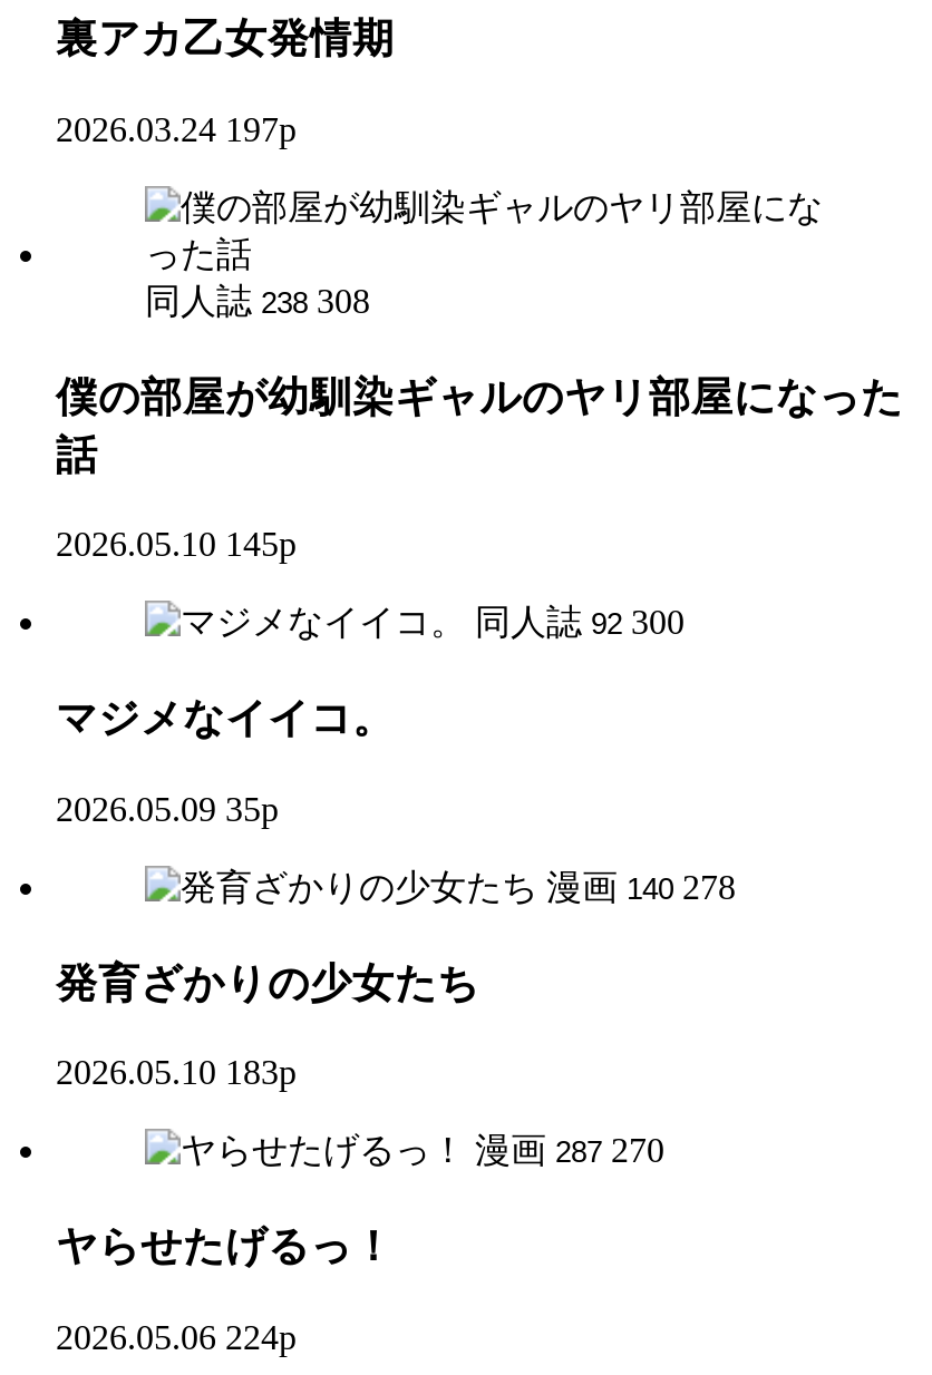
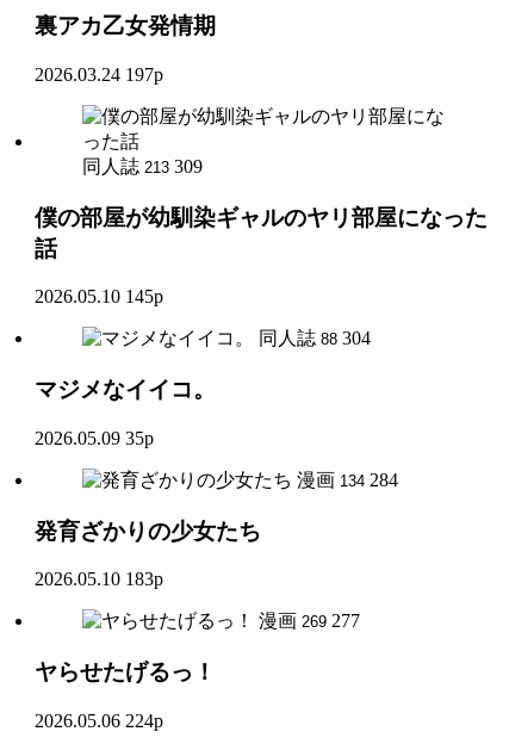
[145,282,370,320] 同人誌 238 308 -> [82,156,203,176] 同人誌 213 309
[475,604,685,642] 同人誌 92 300 -> [259,328,371,349] 同人誌 88 304
[546,868,736,905] 漫画 140 278 -> [297,470,398,490] 漫画 134 284
[475,1131,664,1169] 漫画 287 270 -> [259,611,360,631] 漫画 269 277

